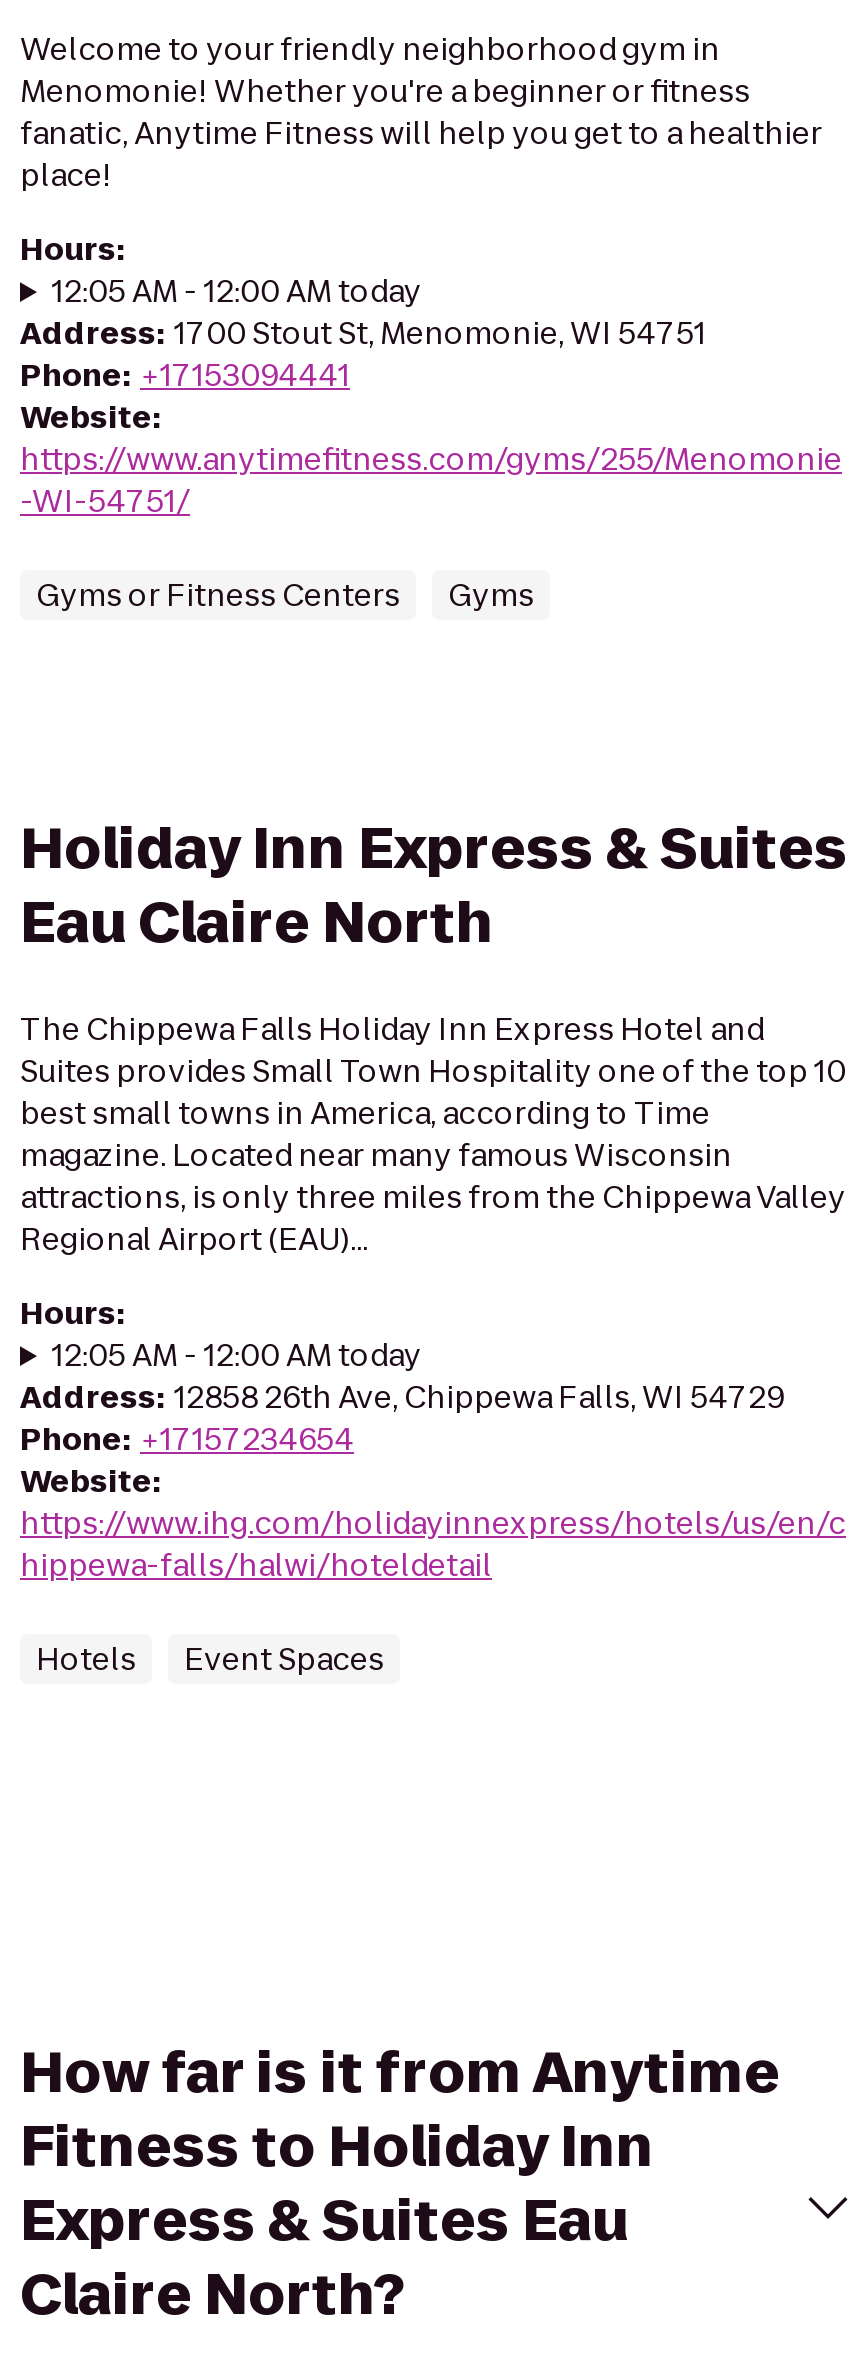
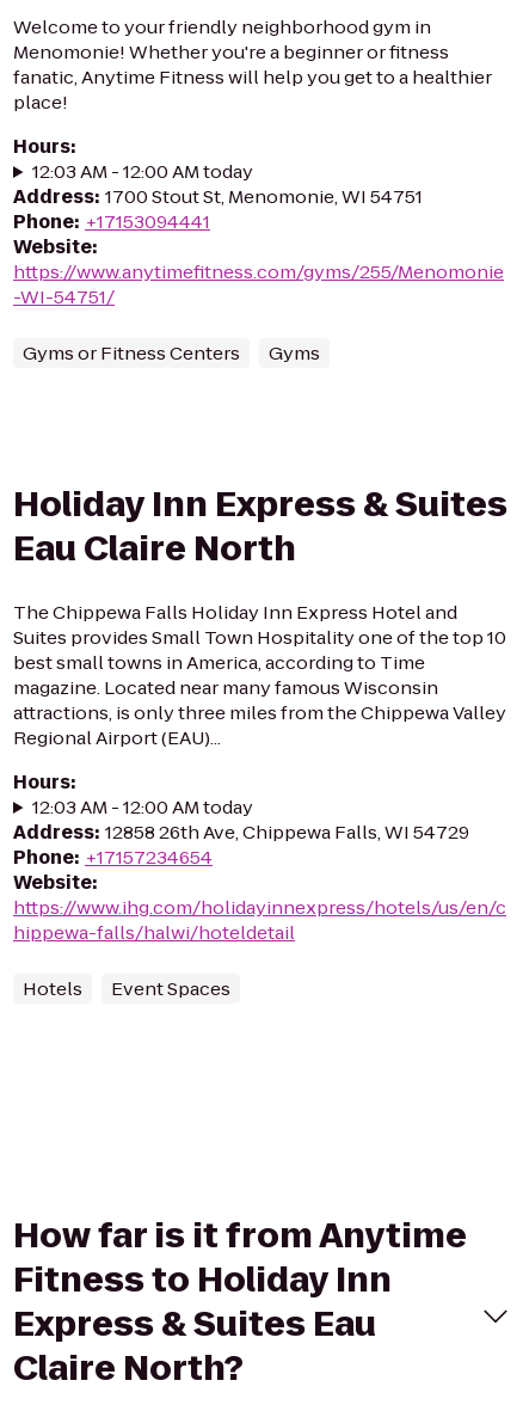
[52,270,422,312] 12:05 AM - 12:00 AM today -> [32,159,253,184] 12:03 AM - 12:00 AM today
[52,1334,422,1376] 12:05 AM - 12:00 AM today -> [32,794,253,820] 12:03 AM - 12:00 AM today

